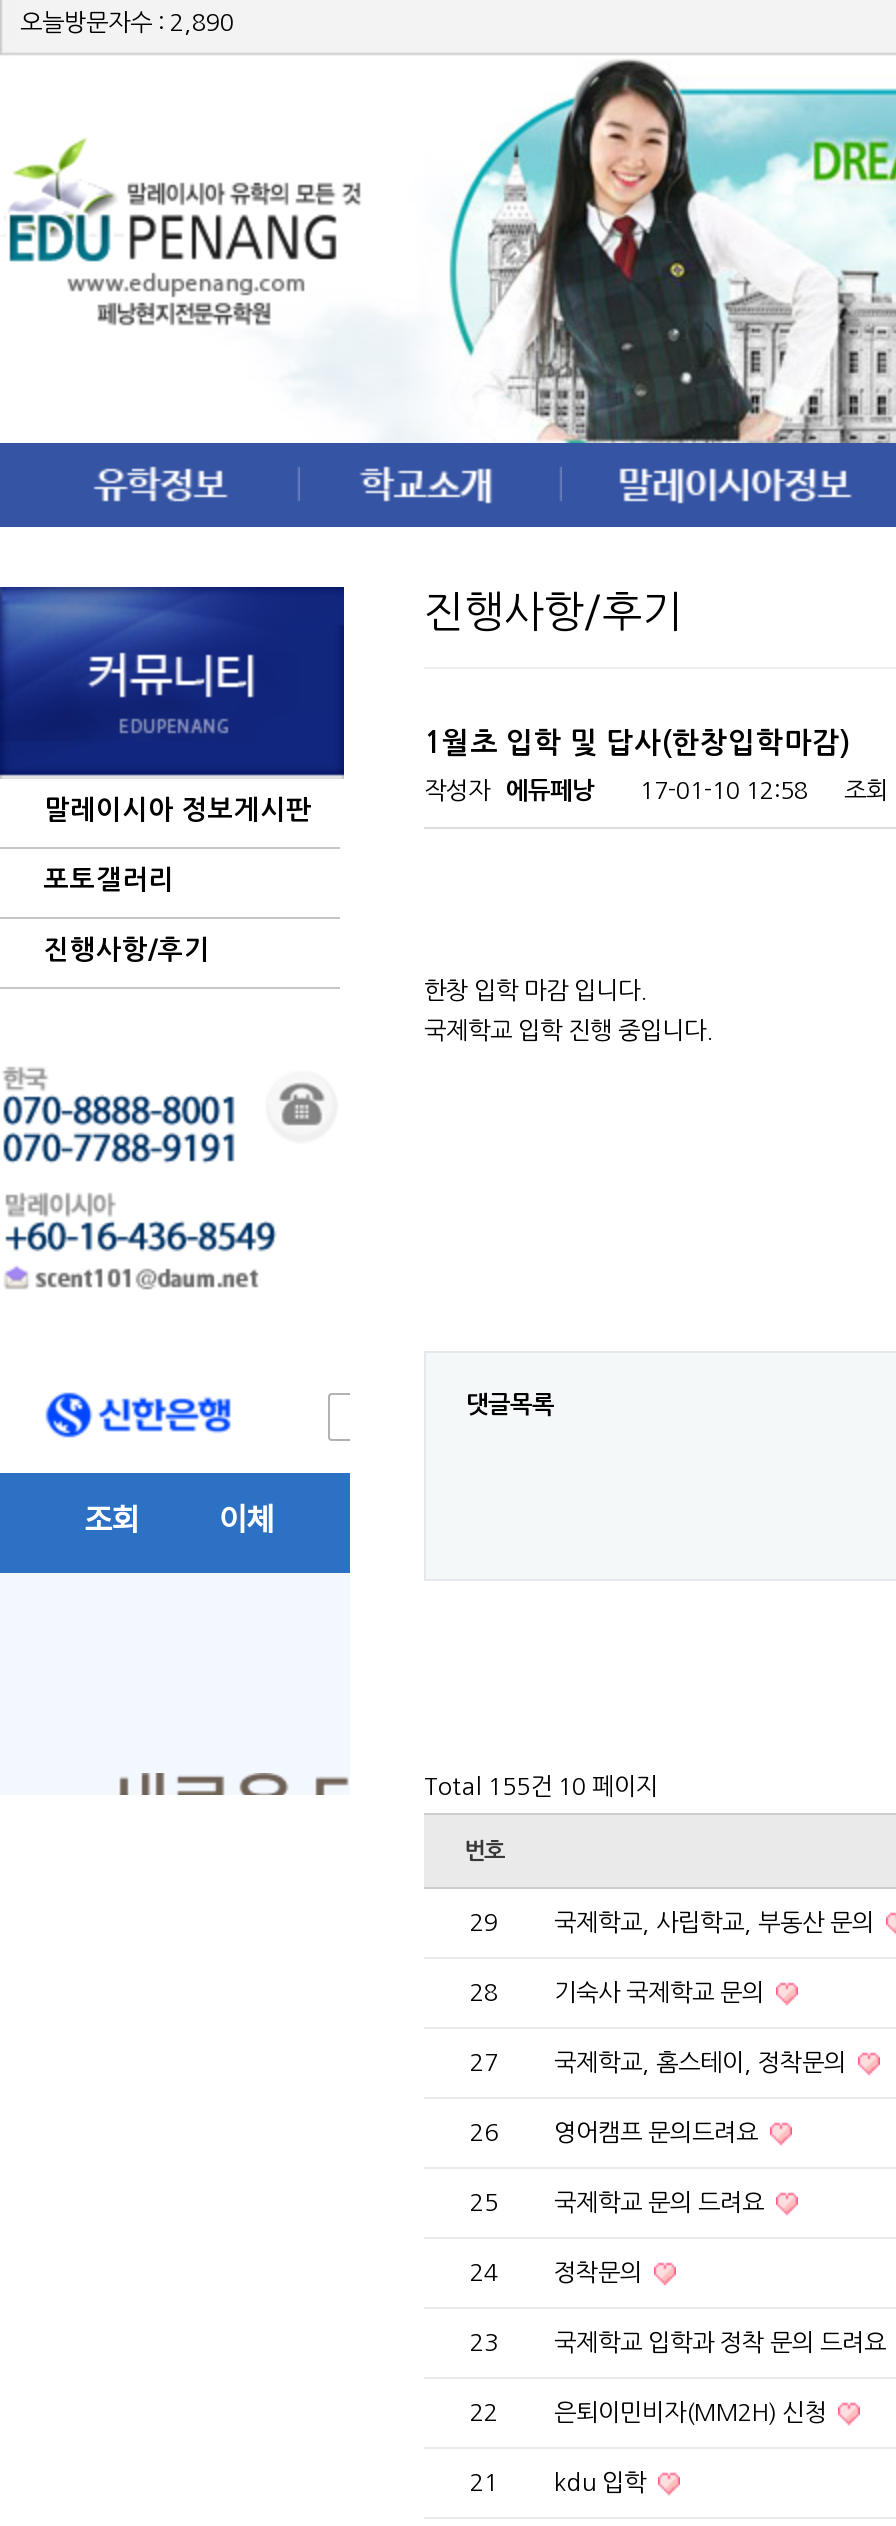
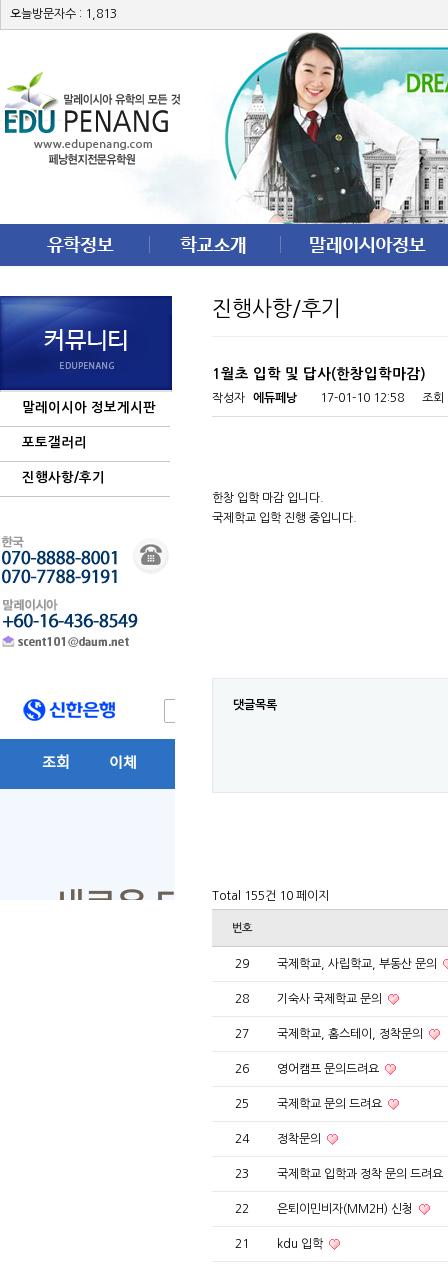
[20,11,234,35] 오늘방문자수 : 2,890 -> [10,8,117,20] 오늘방문자수 : 1,813

